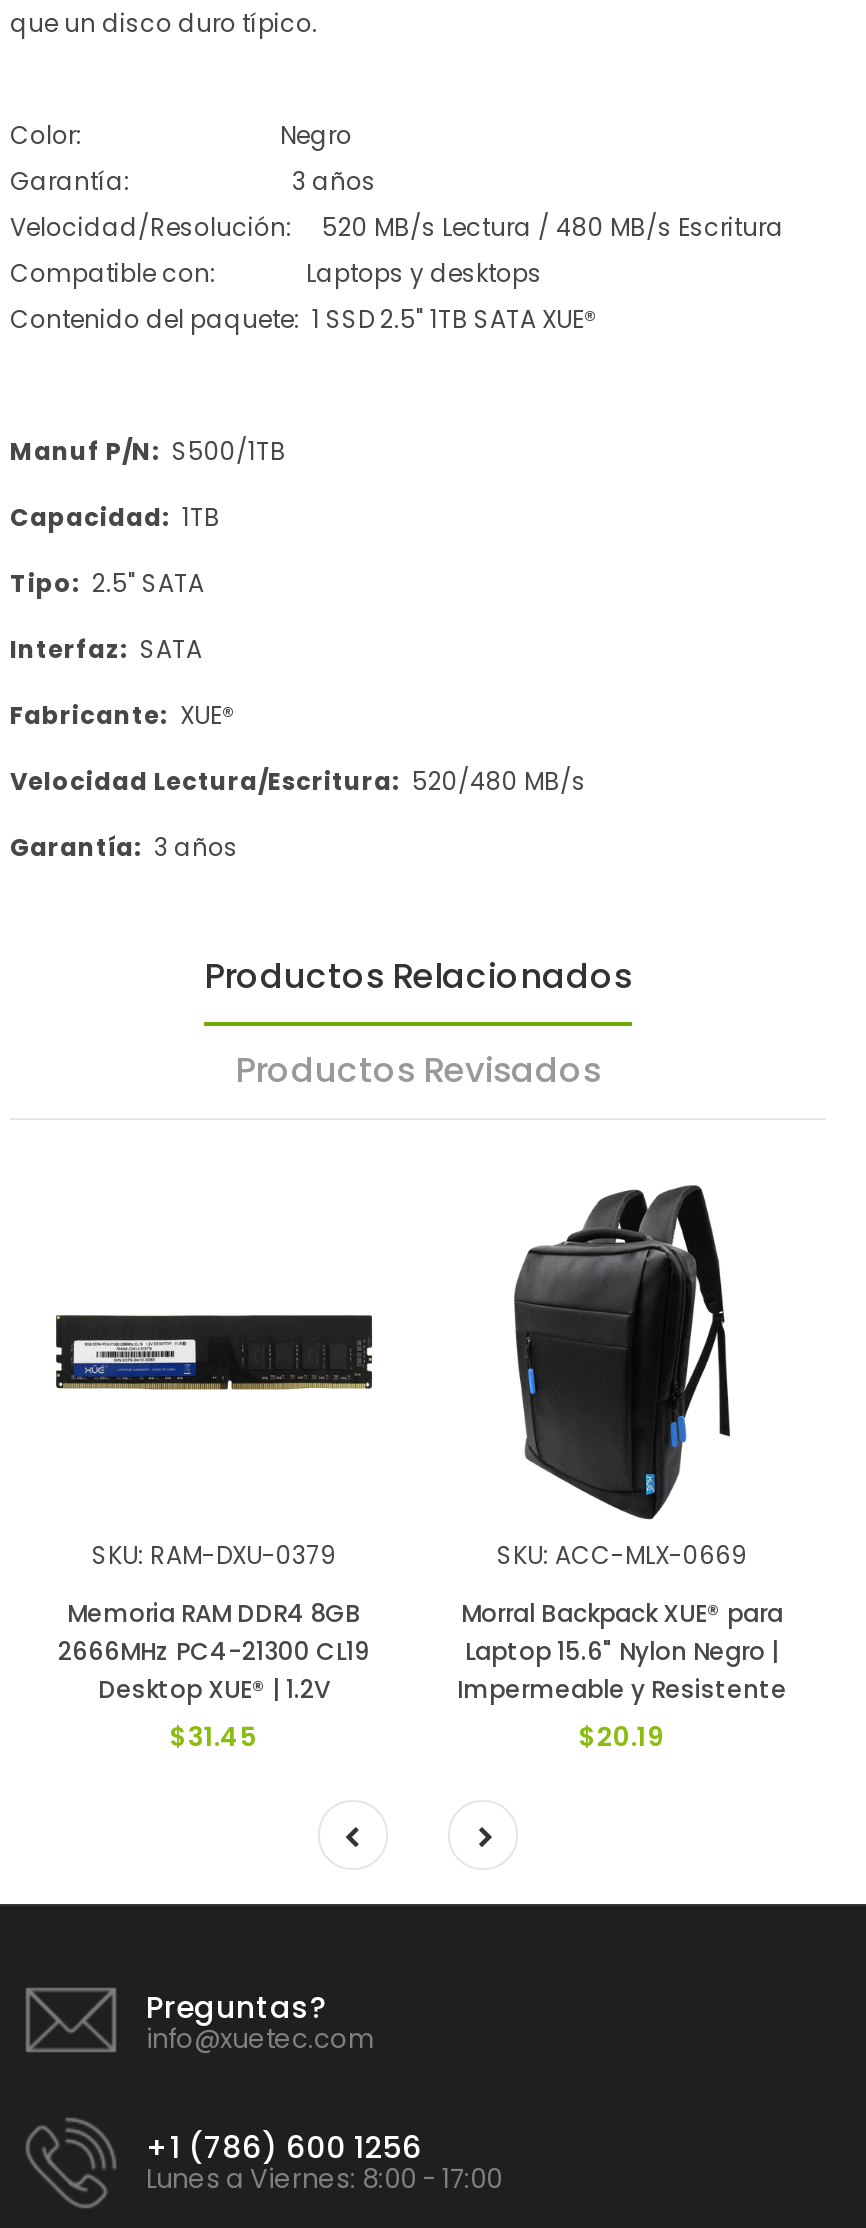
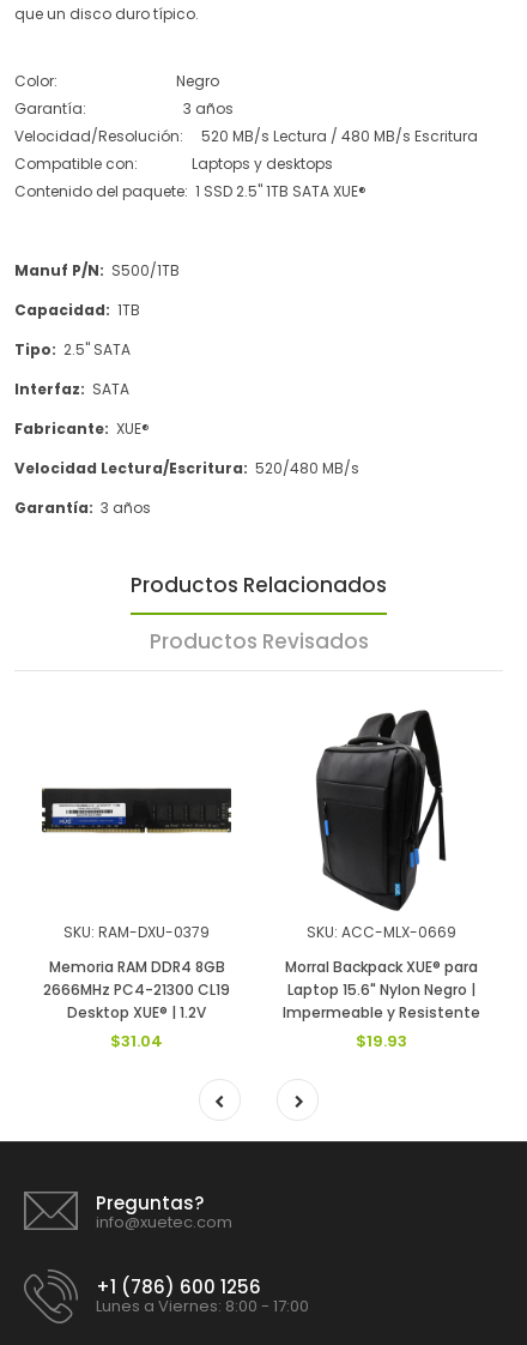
[170,1718,258,1756] $31.45 -> [110,1030,163,1053] $31.04
[579,1718,665,1756] $20.19 -> [355,1030,407,1053] $19.93

